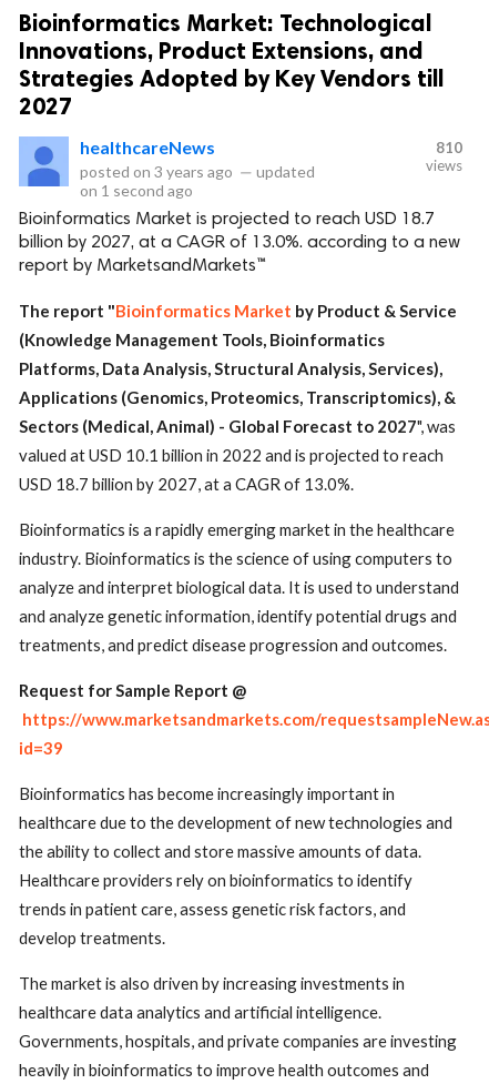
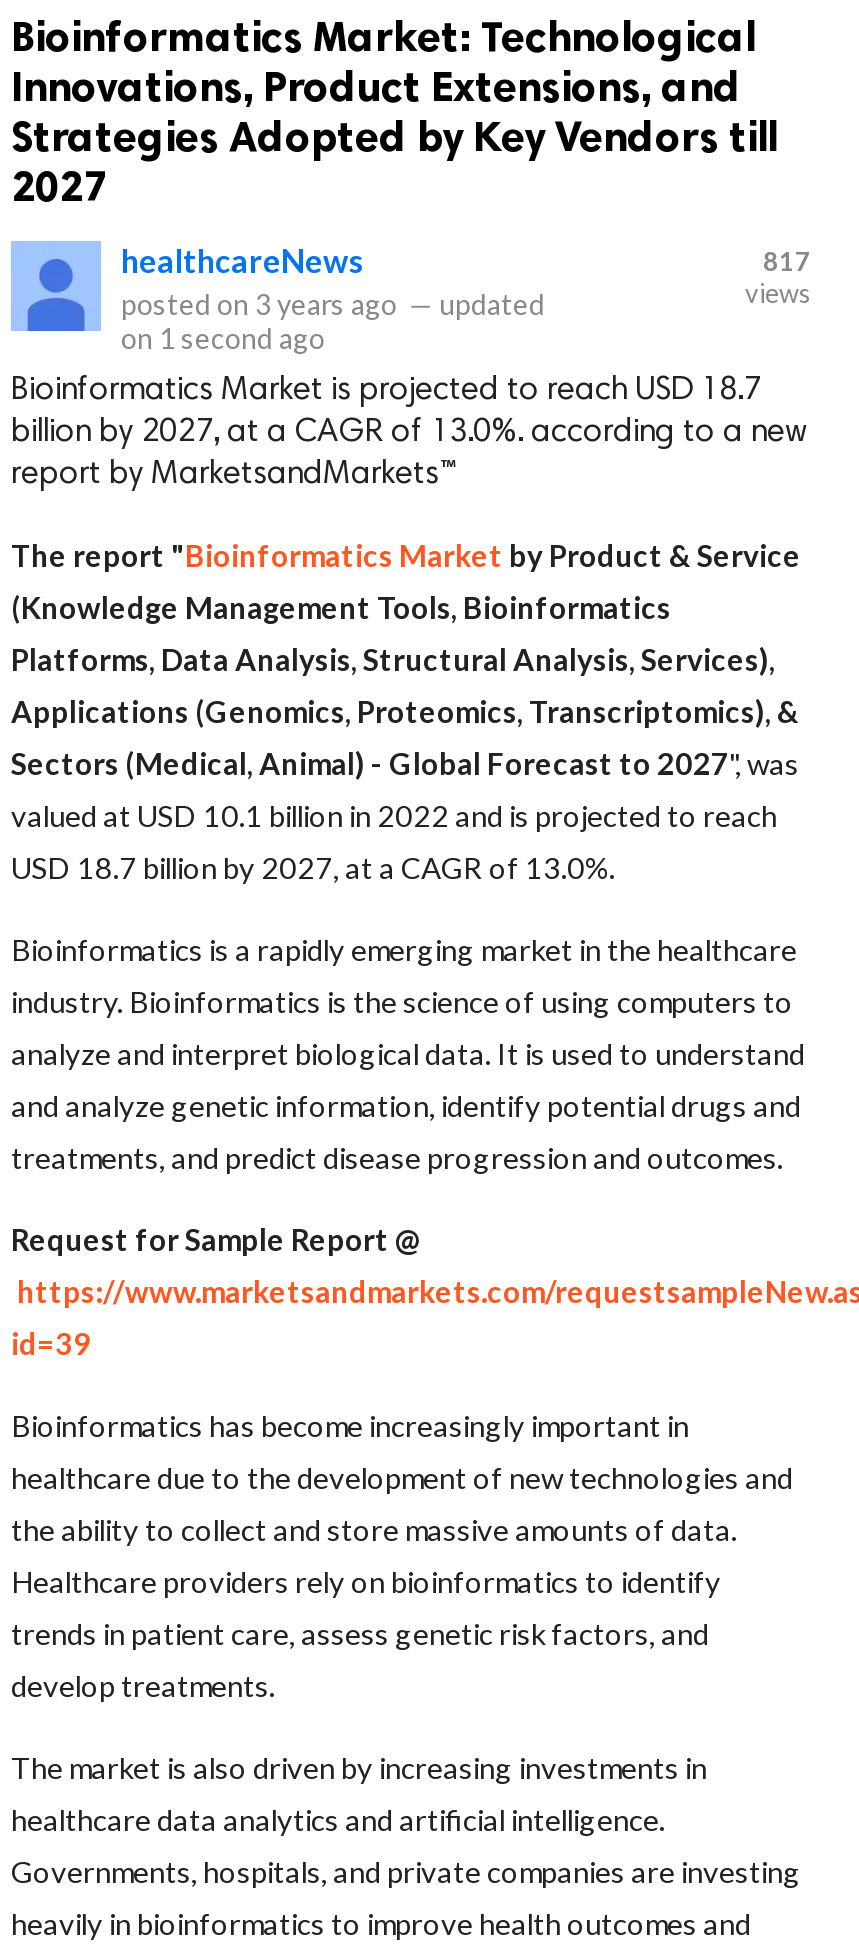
[436,139,462,156] 810 -> [763,245,811,277] 817

